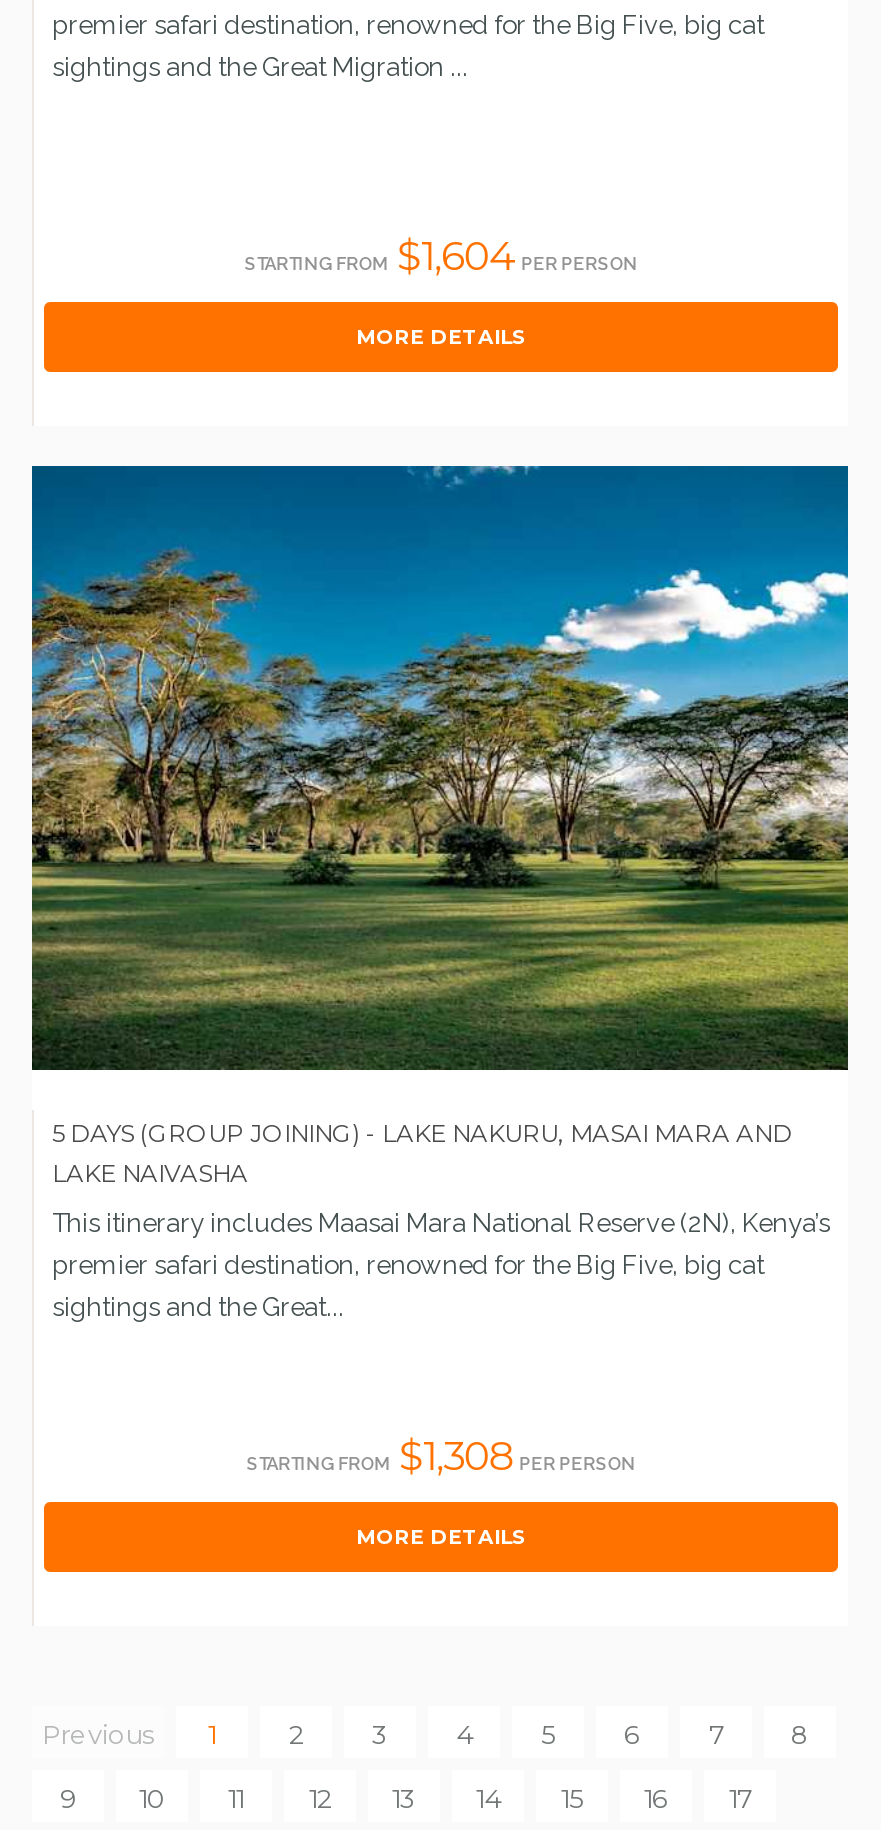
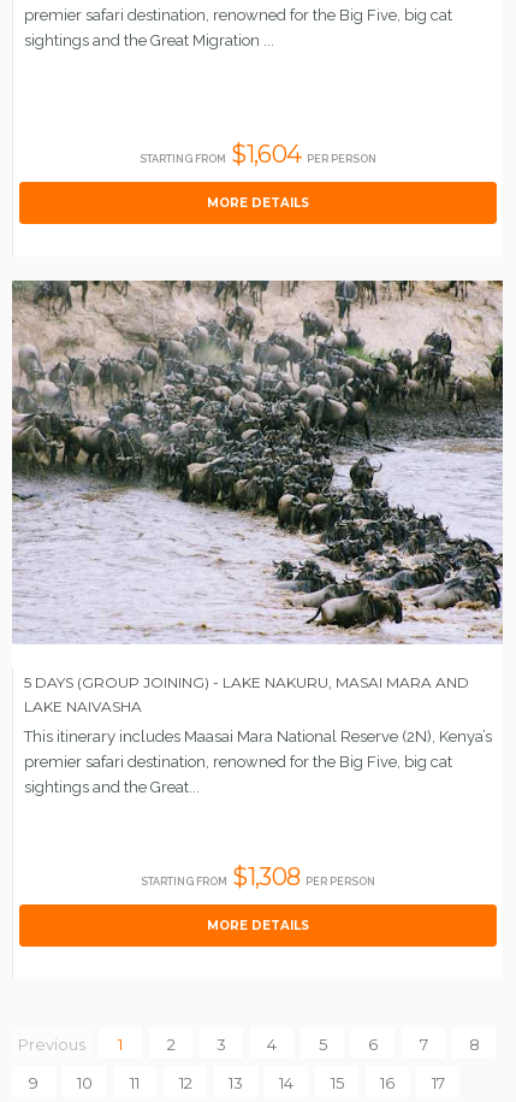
[30,464,850,1072] [image] -> [11,279,504,644] [image]

